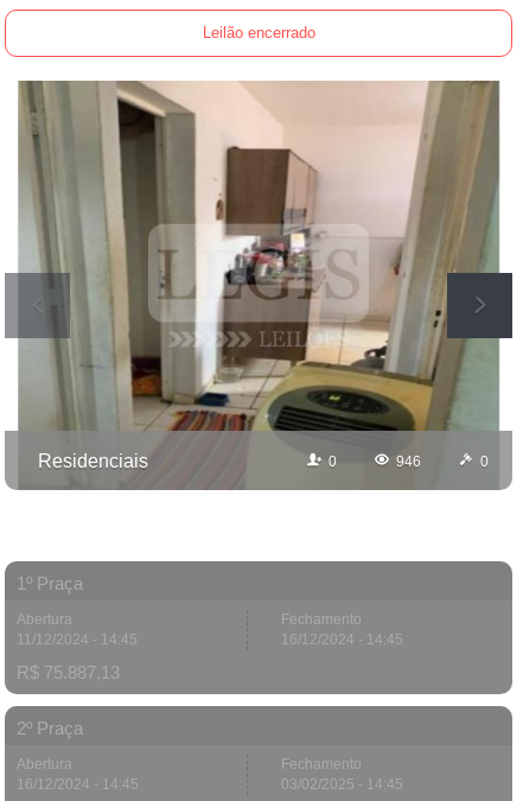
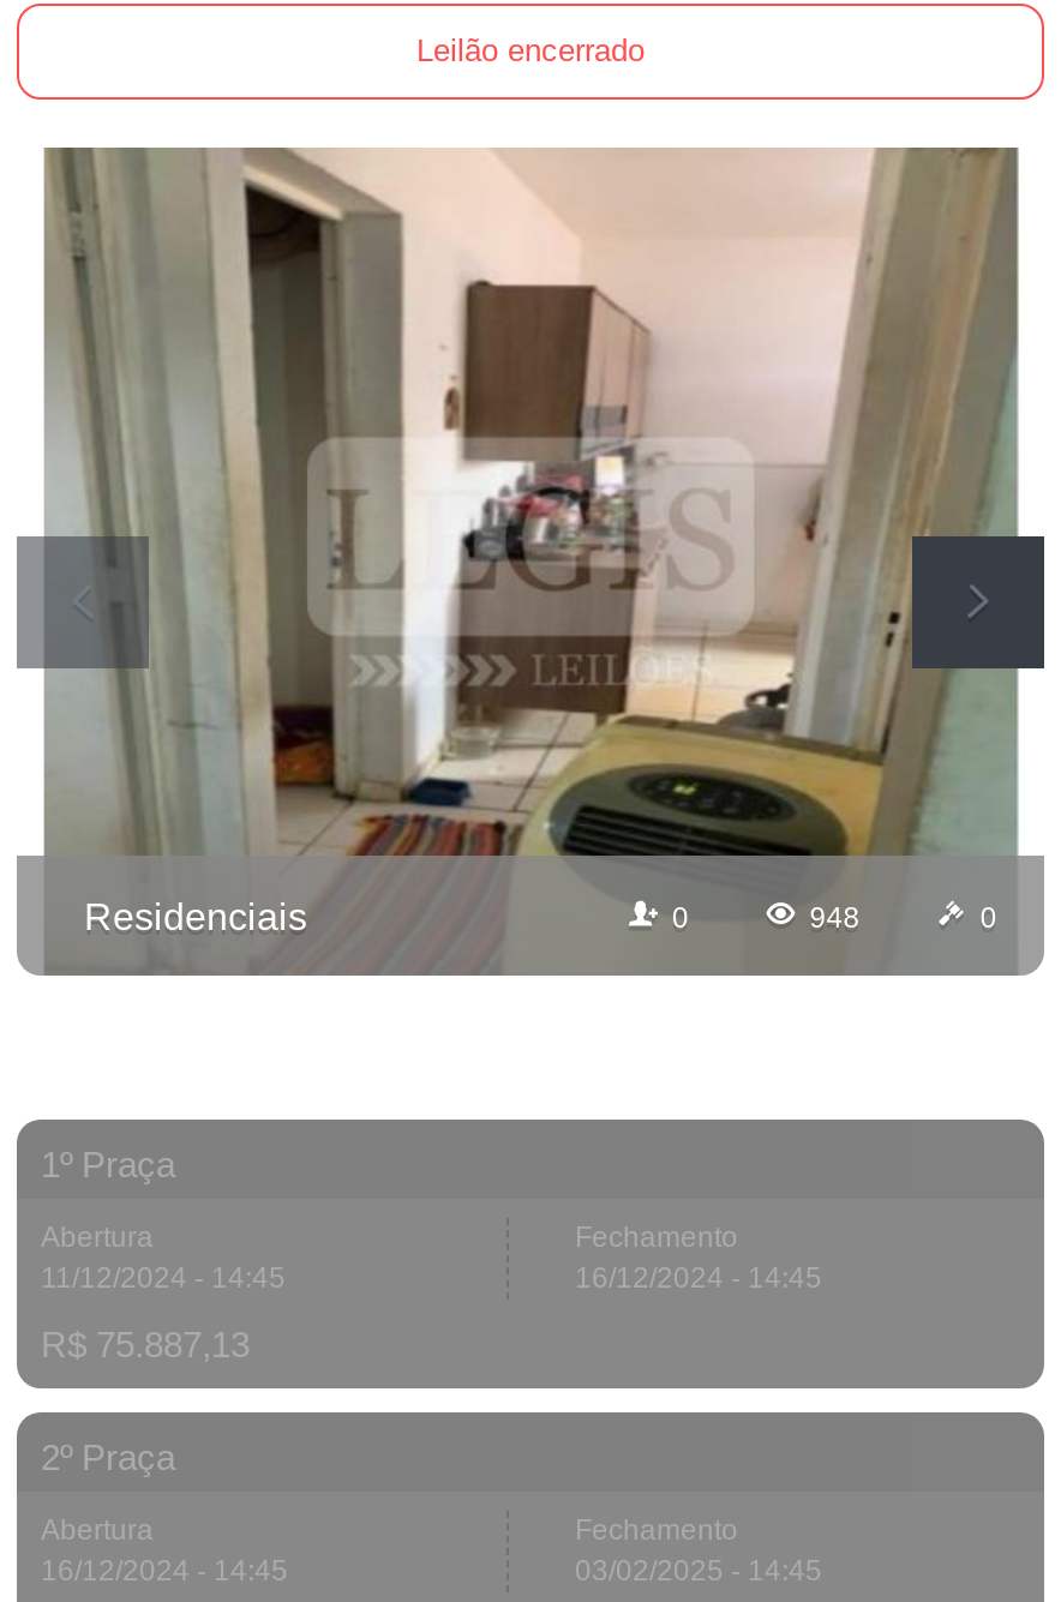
[393,453,421,470] 946 -> [802,901,860,934] 948

